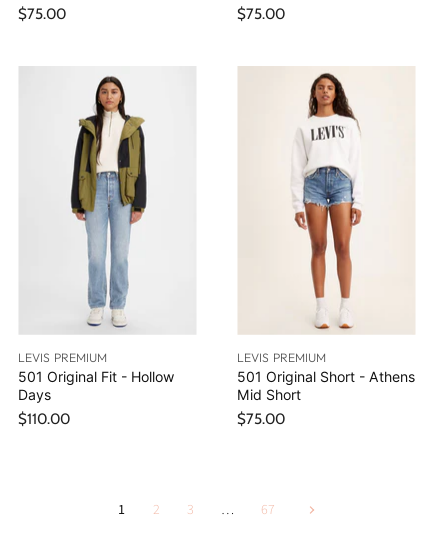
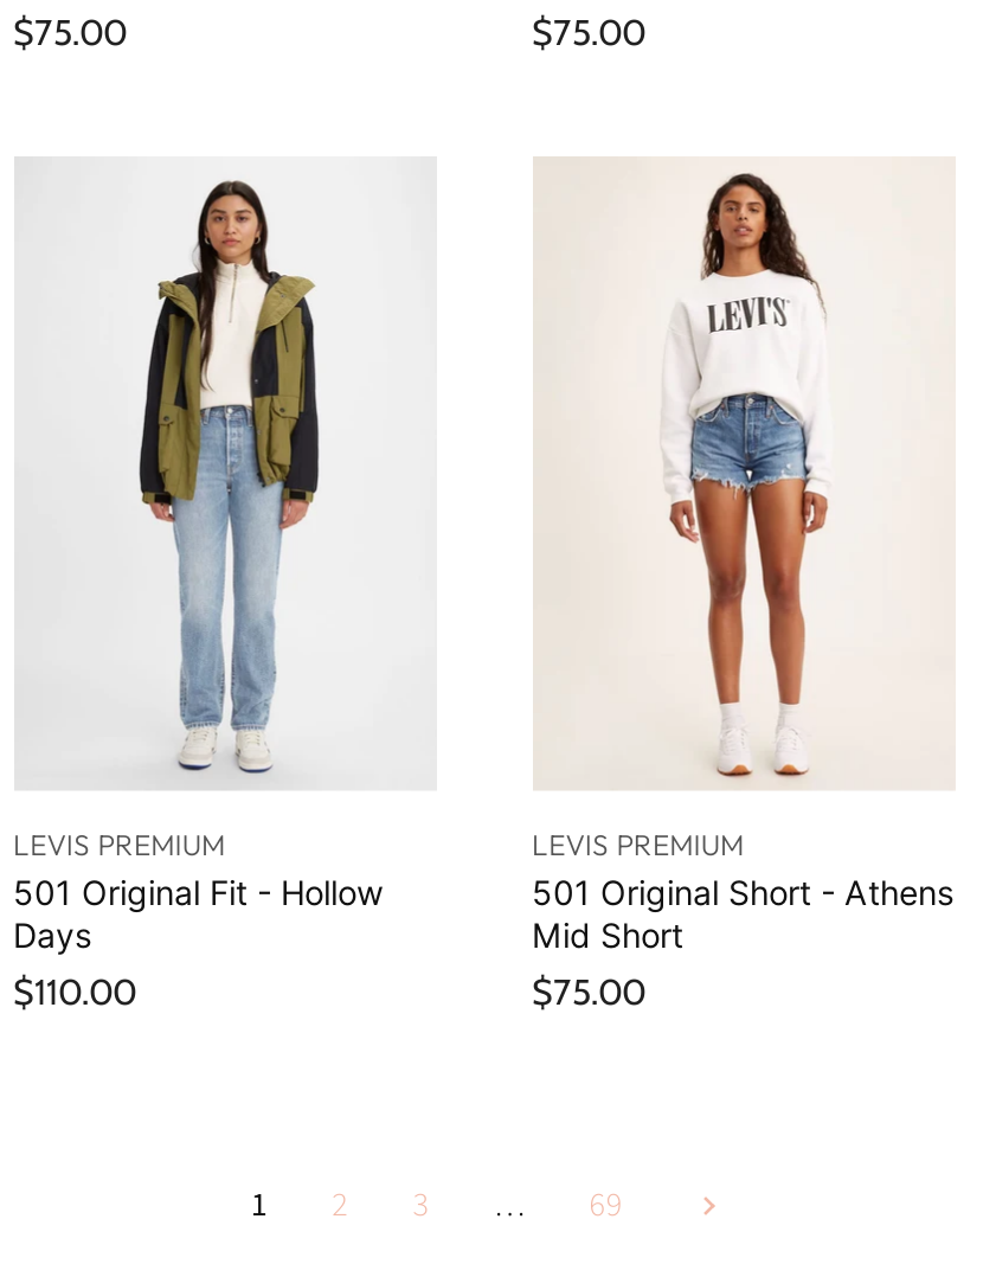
[261,500,276,520] 67 -> [589,1183,623,1231] 69

